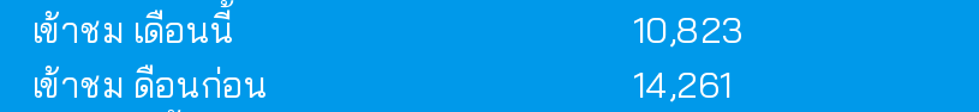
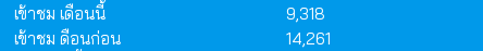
[633,7,744,52] 10,823 -> [286,3,325,24] 9,318

